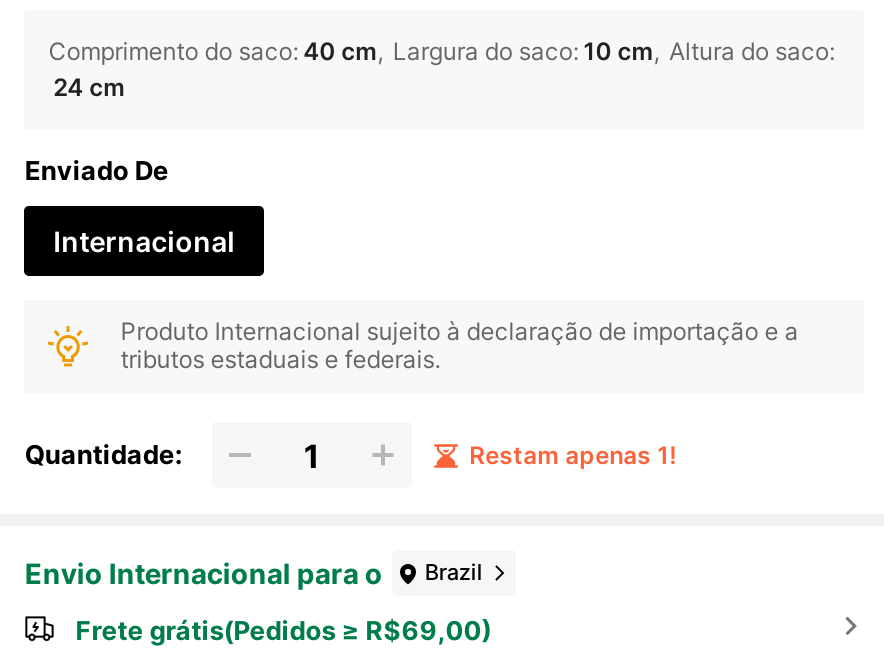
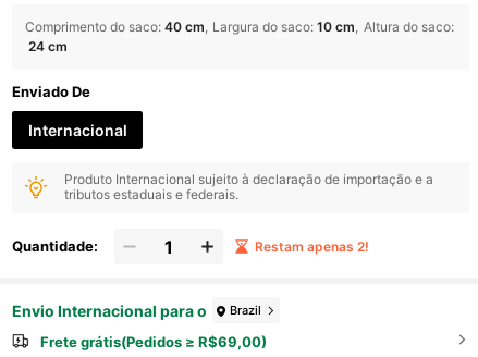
[469,439,677,469] Restam apenas 1! -> [254,238,369,254] Restam apenas 2!

